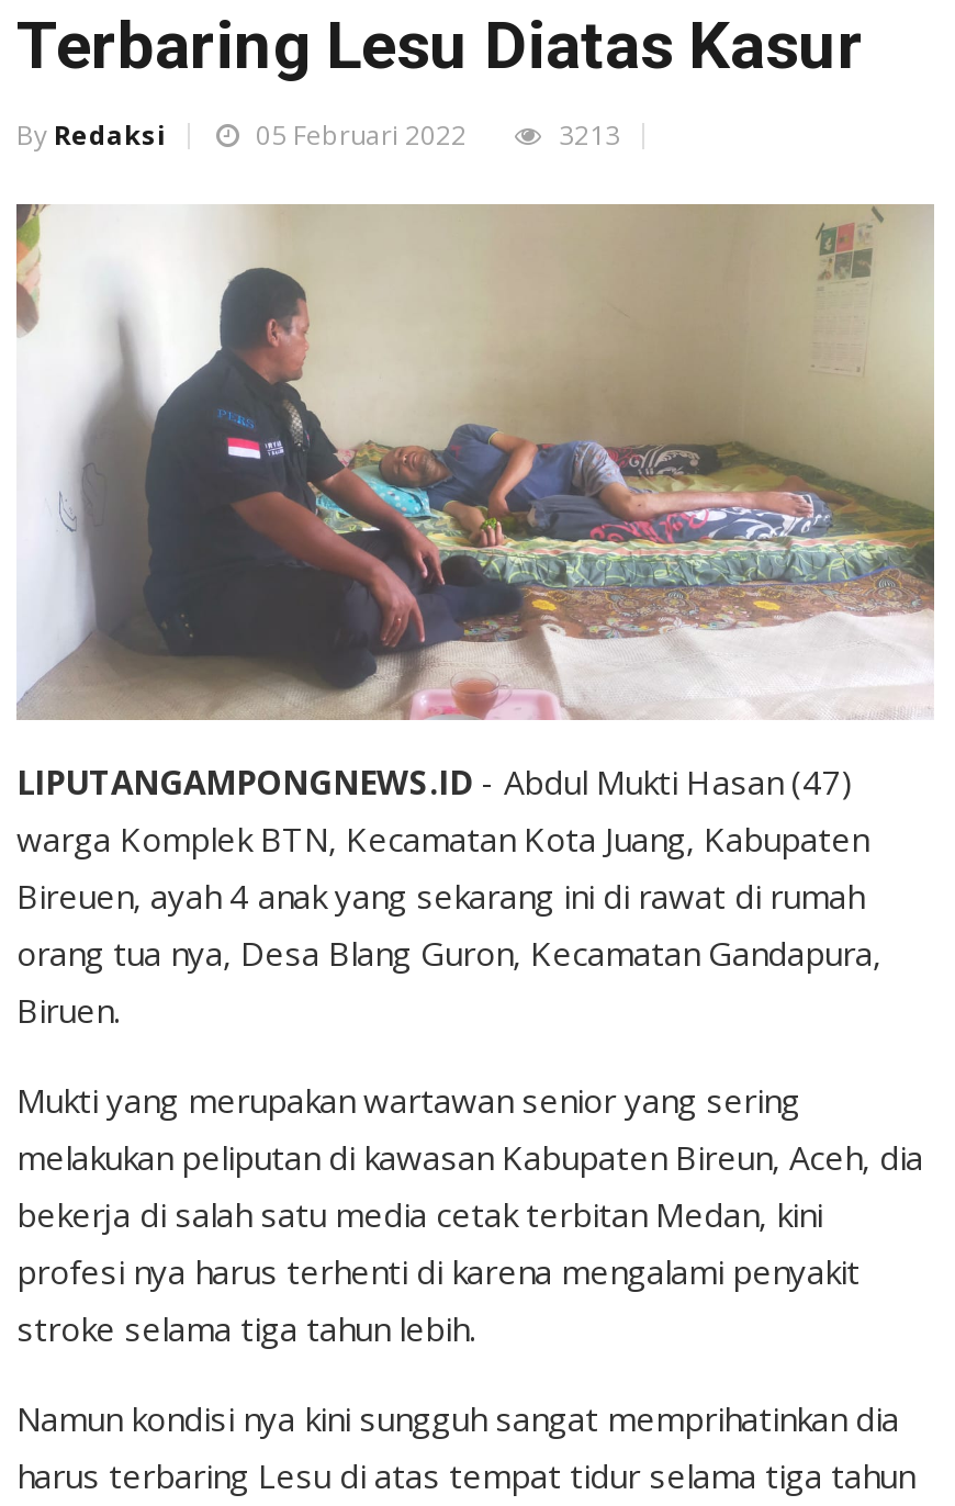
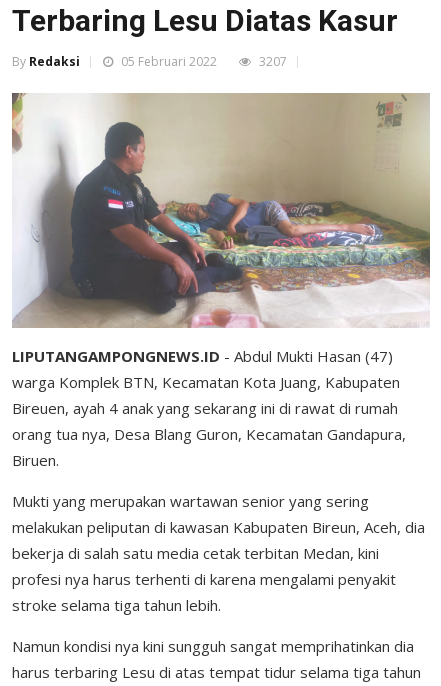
[552,117,620,154] 3213 -> [256,53,287,70] 3207

